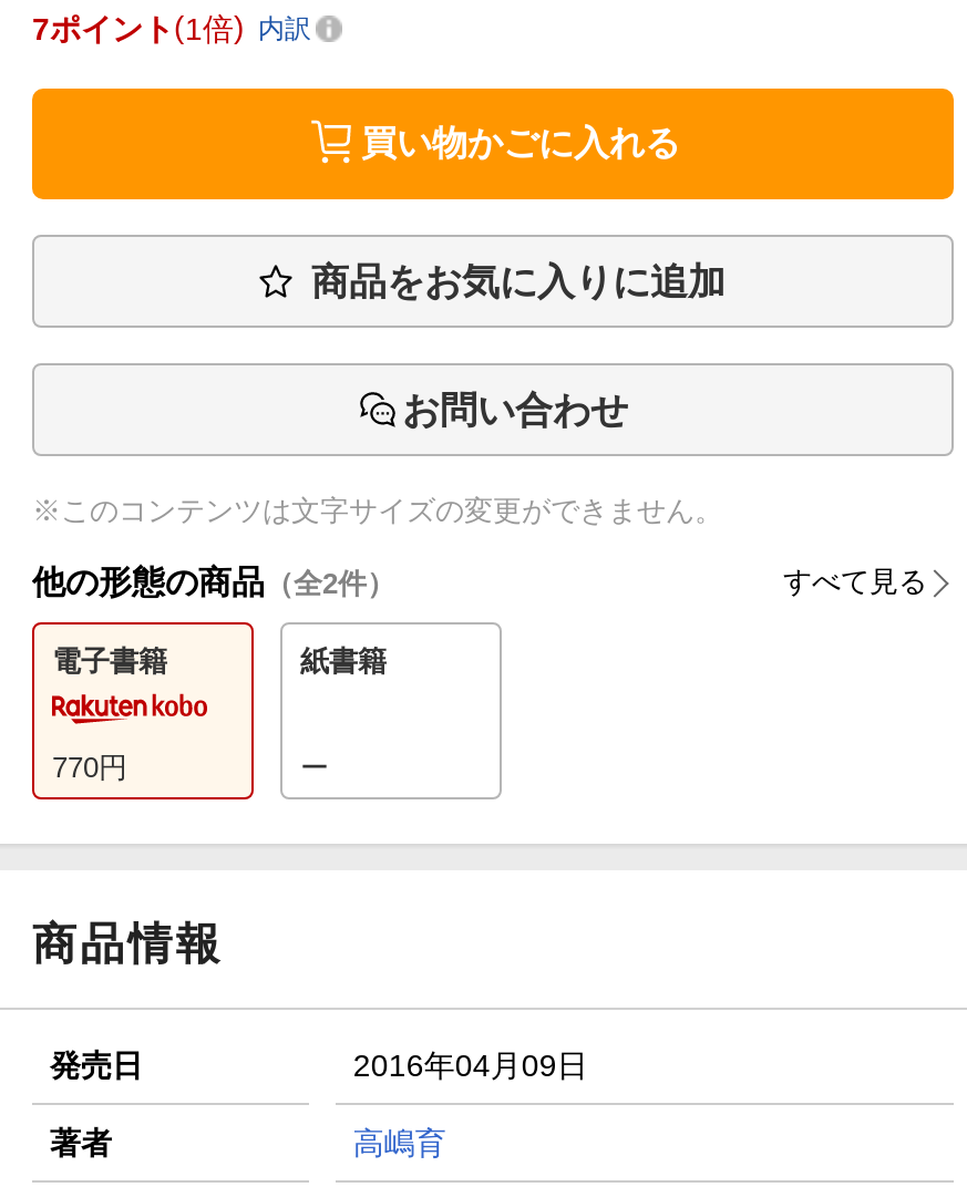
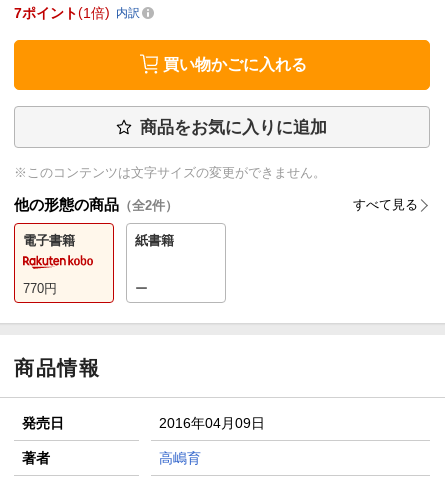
[402,389,628,431] お問い合わせ -> none

